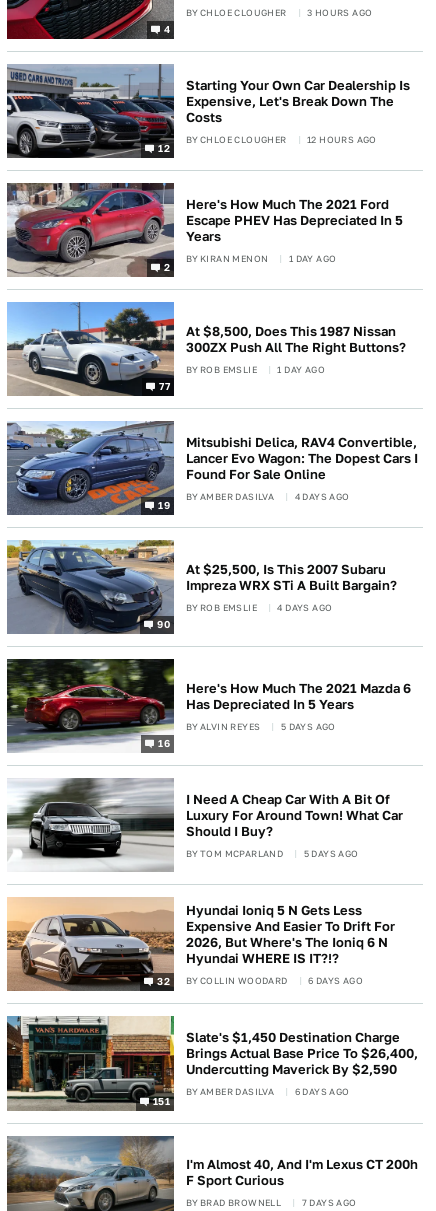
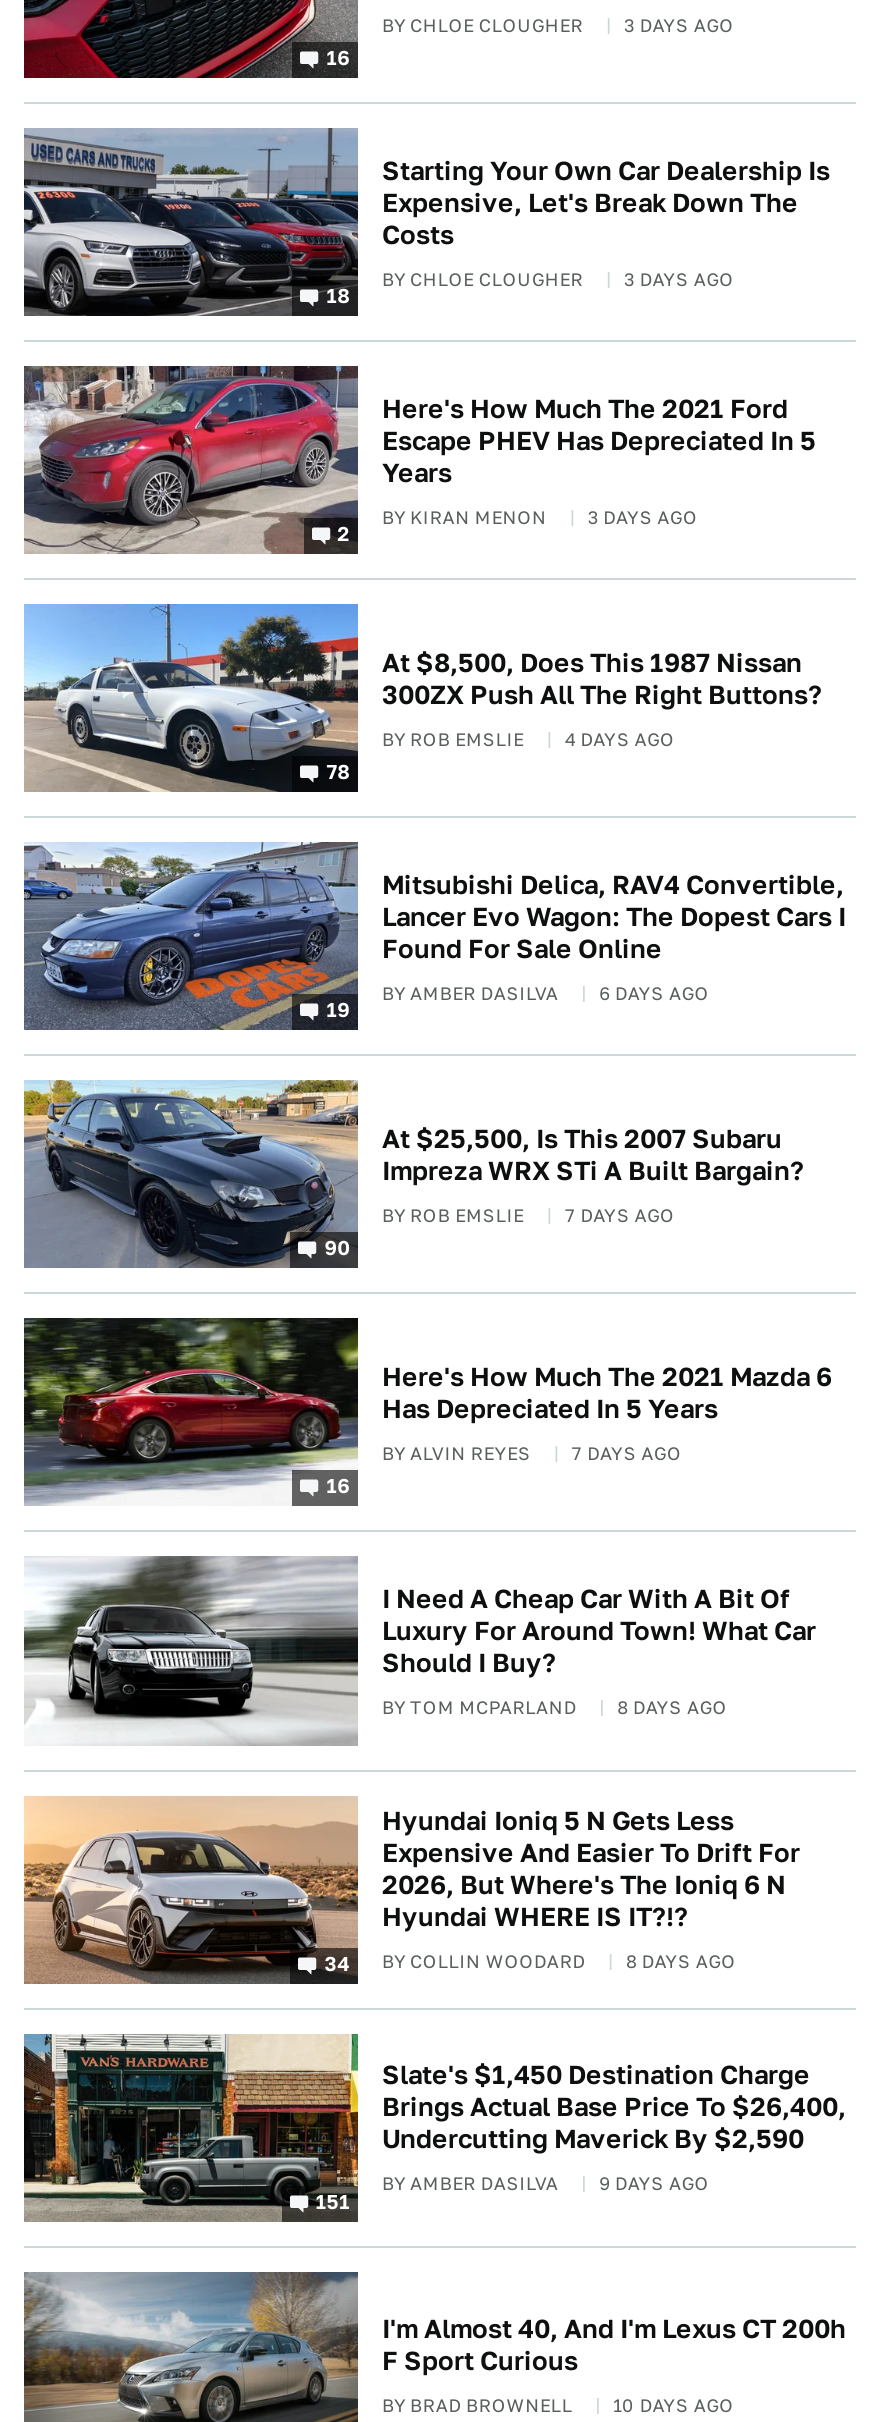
[186,7,372,18] BY CHLOE CLOUGHER 3 HOURS AGO -> [382,13,734,35] BY CHLOE CLOUGHER 3 DAYS AGO
[164,23,170,35] 4 -> [326,46,350,70] 16
[186,134,377,145] BY CHLOE CLOUGHER 12 HOURS AGO -> [382,267,734,289] BY CHLOE CLOUGHER 3 DAYS AGO
[158,142,170,154] 12 -> [326,284,350,308] 18
[186,253,336,264] BY KIRAN MENON 1 DAY AGO -> [382,505,698,527] BY KIRAN MENON 3 DAYS AGO
[186,364,325,375] BY ROB EMSLIE 1 DAY AGO -> [382,727,675,749] BY ROB EMSLIE 4 DAYS AGO
[159,380,170,392] 77 -> [326,760,350,784] 78
[186,491,350,502] BY AMBER DASILVA 4 DAYS AGO -> [382,982,709,1004] BY AMBER DASILVA 6 DAYS AGO
[186,602,332,613] BY ROB EMSLIE 4 DAYS AGO -> [382,1204,675,1226] BY ROB EMSLIE 7 DAYS AGO
[186,721,336,732] BY ALVIN REYES 5 DAYS AGO -> [382,1442,682,1464] BY ALVIN REYES 7 DAYS AGO
[186,848,359,859] BY TOM MCPARLAND 5 DAYS AGO -> [382,1696,727,1718] BY TOM MCPARLAND 8 DAYS AGO
[157,975,170,987] 32 -> [324,1950,350,1974] 34
[308,975,363,986] 6 DAYS AGO -> [626,1950,736,1972] 8 DAYS AGO
[186,1086,350,1097] BY AMBER DASILVA 6 DAYS AGO -> [382,2172,709,2194] BY AMBER DASILVA 9 DAYS AGO
[186,1197,357,1208] BY BRAD BROWNELL 7 DAYS AGO -> [382,2394,734,2416] BY BRAD BROWNELL 10 DAYS AGO

